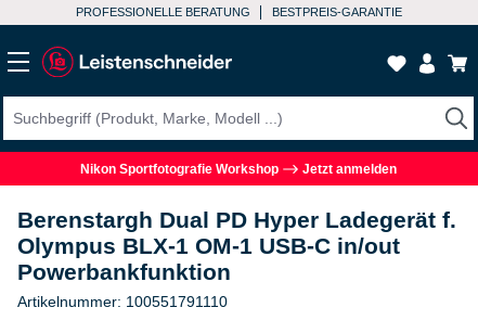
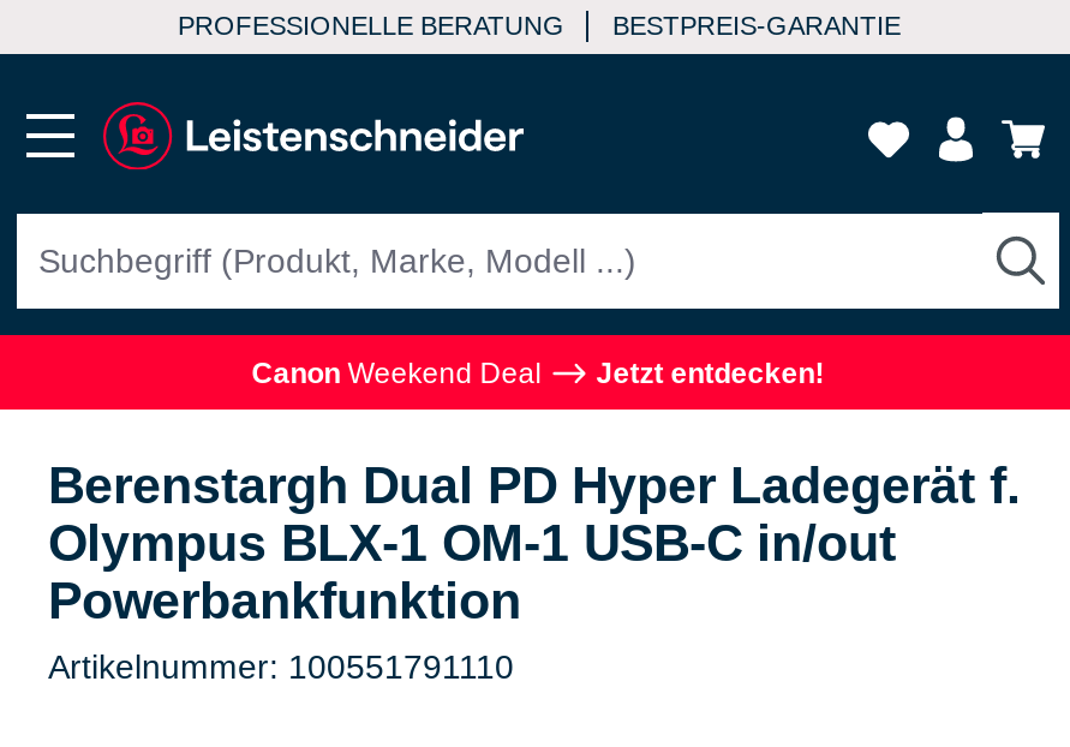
[80,162,397,177] Nikon Sportfotografie Workshop | Jetzt anmelden -> [252,357,824,390] Canon Weekend Deal | Jetzt entdecken!

